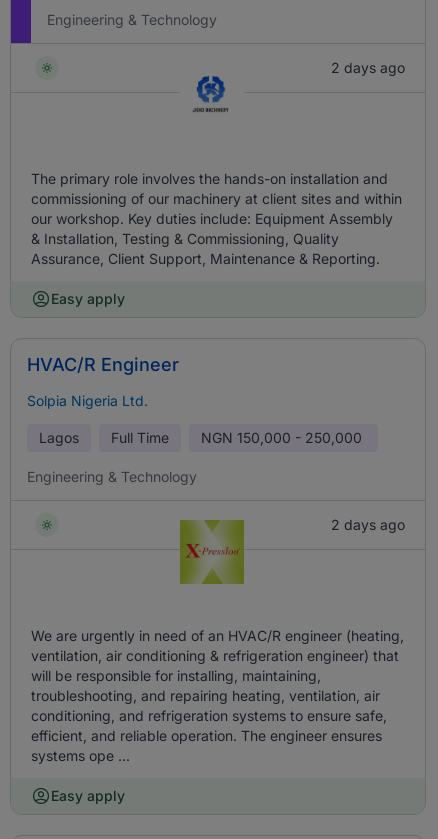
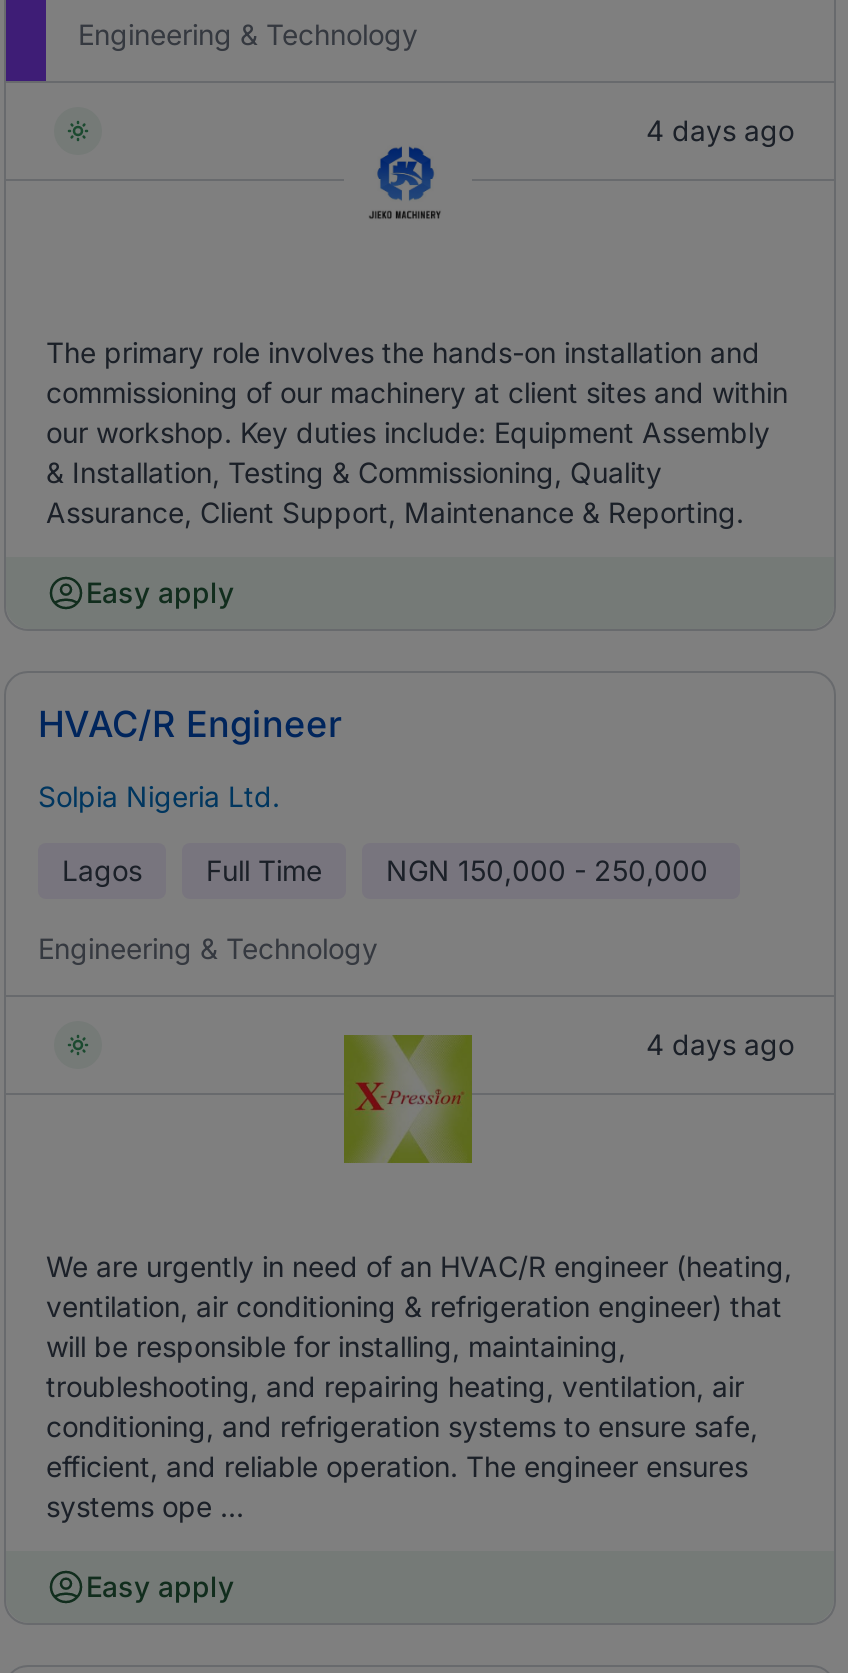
[331,59,405,76] 2 days ago -> [646,113,794,147] 4 days ago
[331,516,405,533] 2 days ago -> [646,1027,794,1061] 4 days ago

